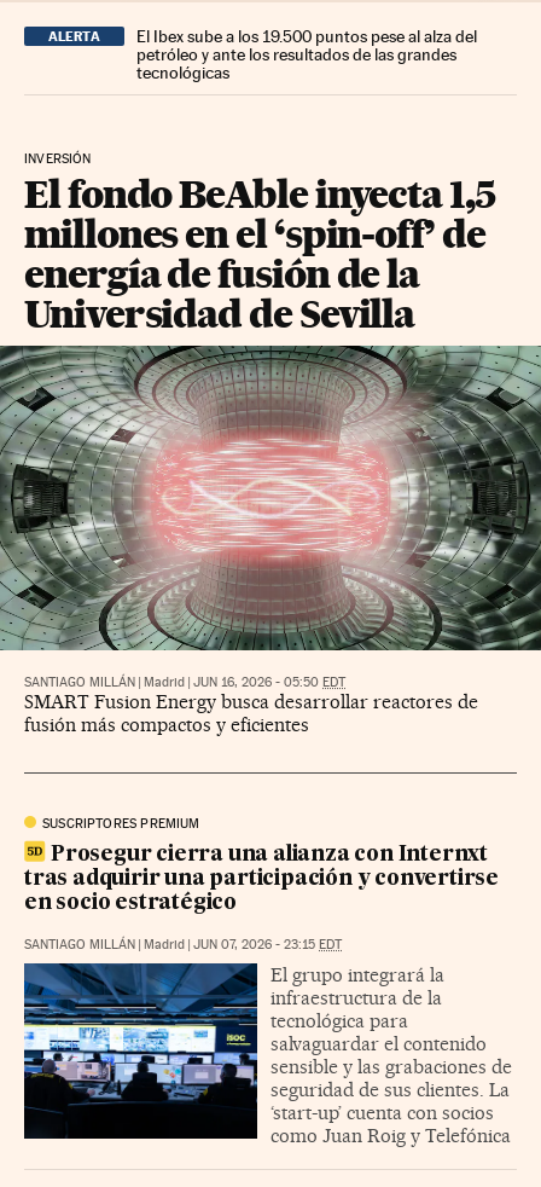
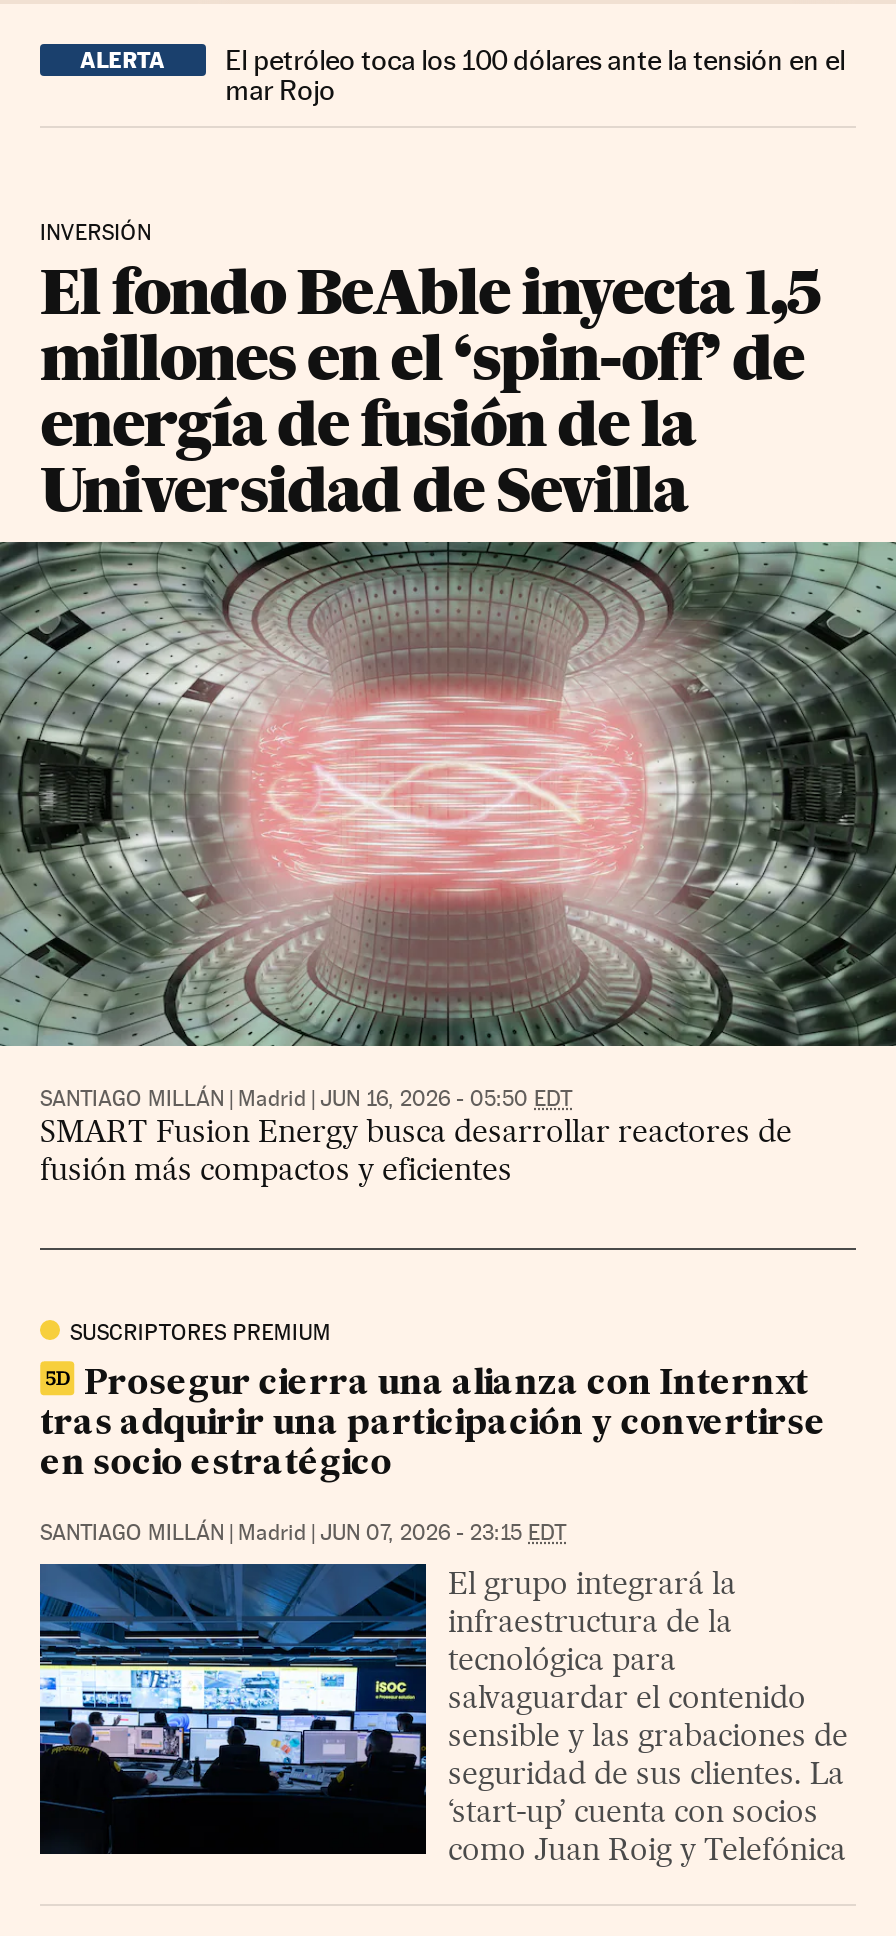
[136,26,477,82] El Ibex sube a los 19.500 puntos pese al alza del | petróleo y ante los resultados de las grandes | tecnológicas -> [225,43,845,105] El petróleo toca los 100 dólares ante la tensión en el | mar Rojo

